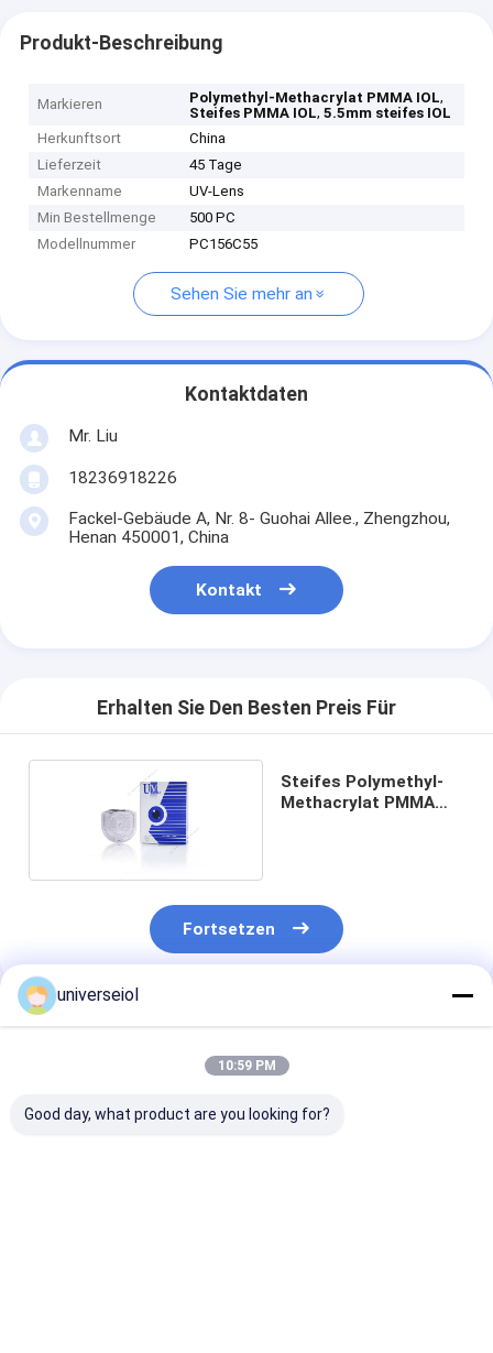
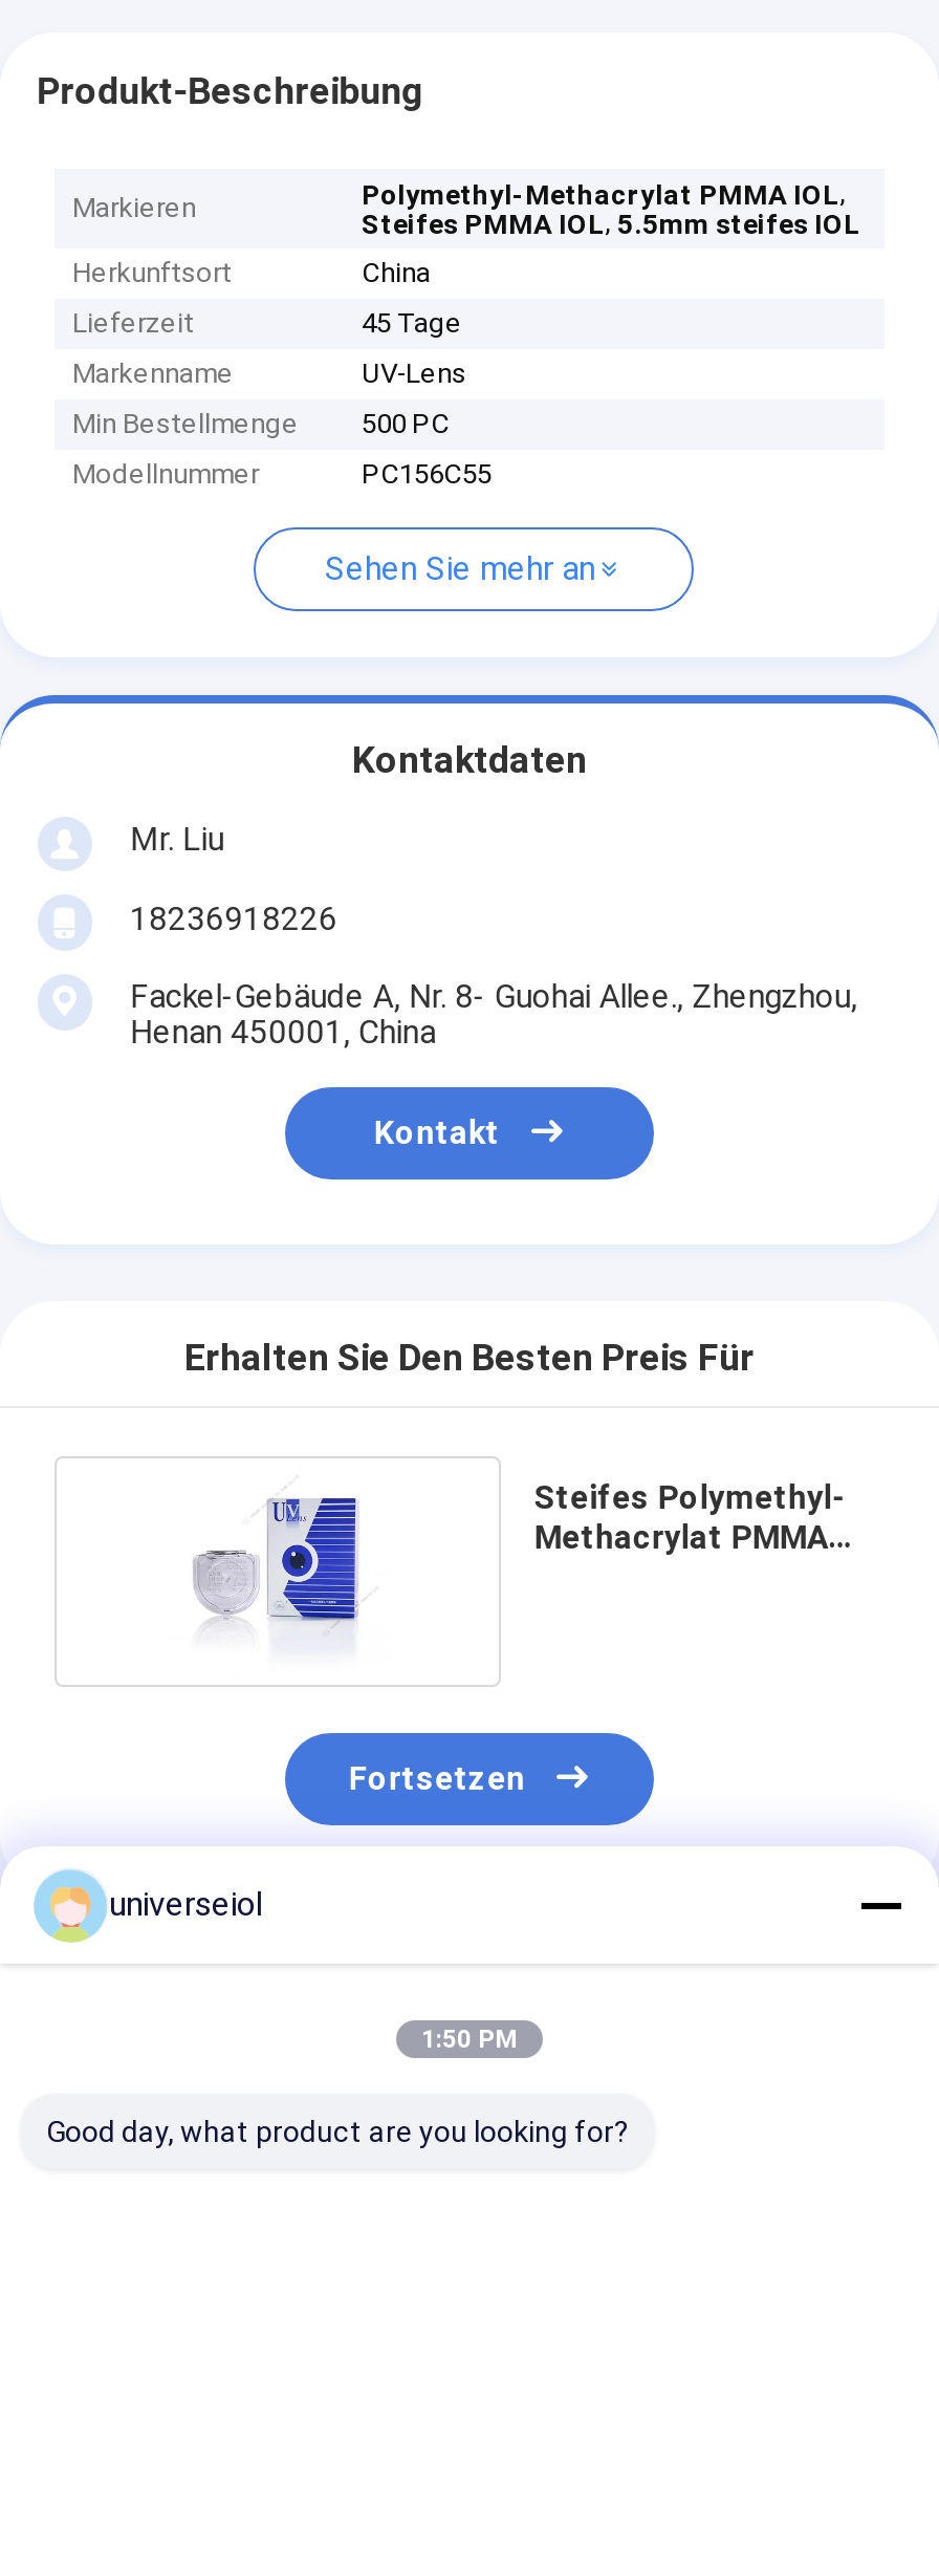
[217,1058,276,1073] 10:59 PM -> [421,2025,518,2054] 1:50 PM

